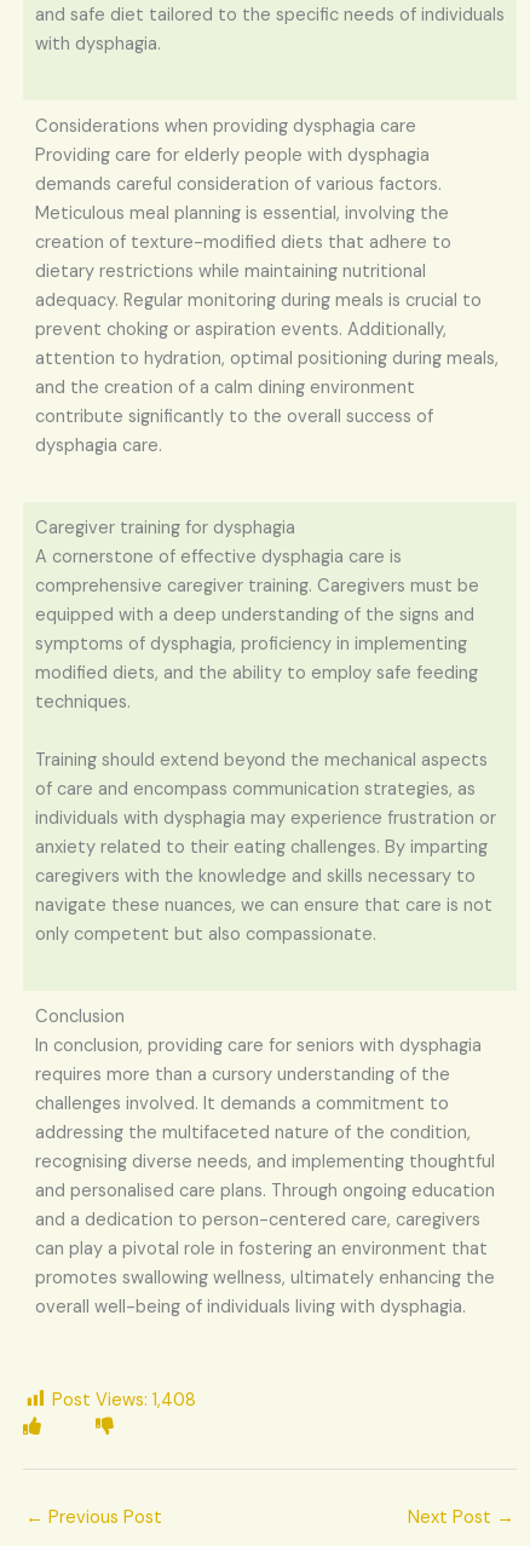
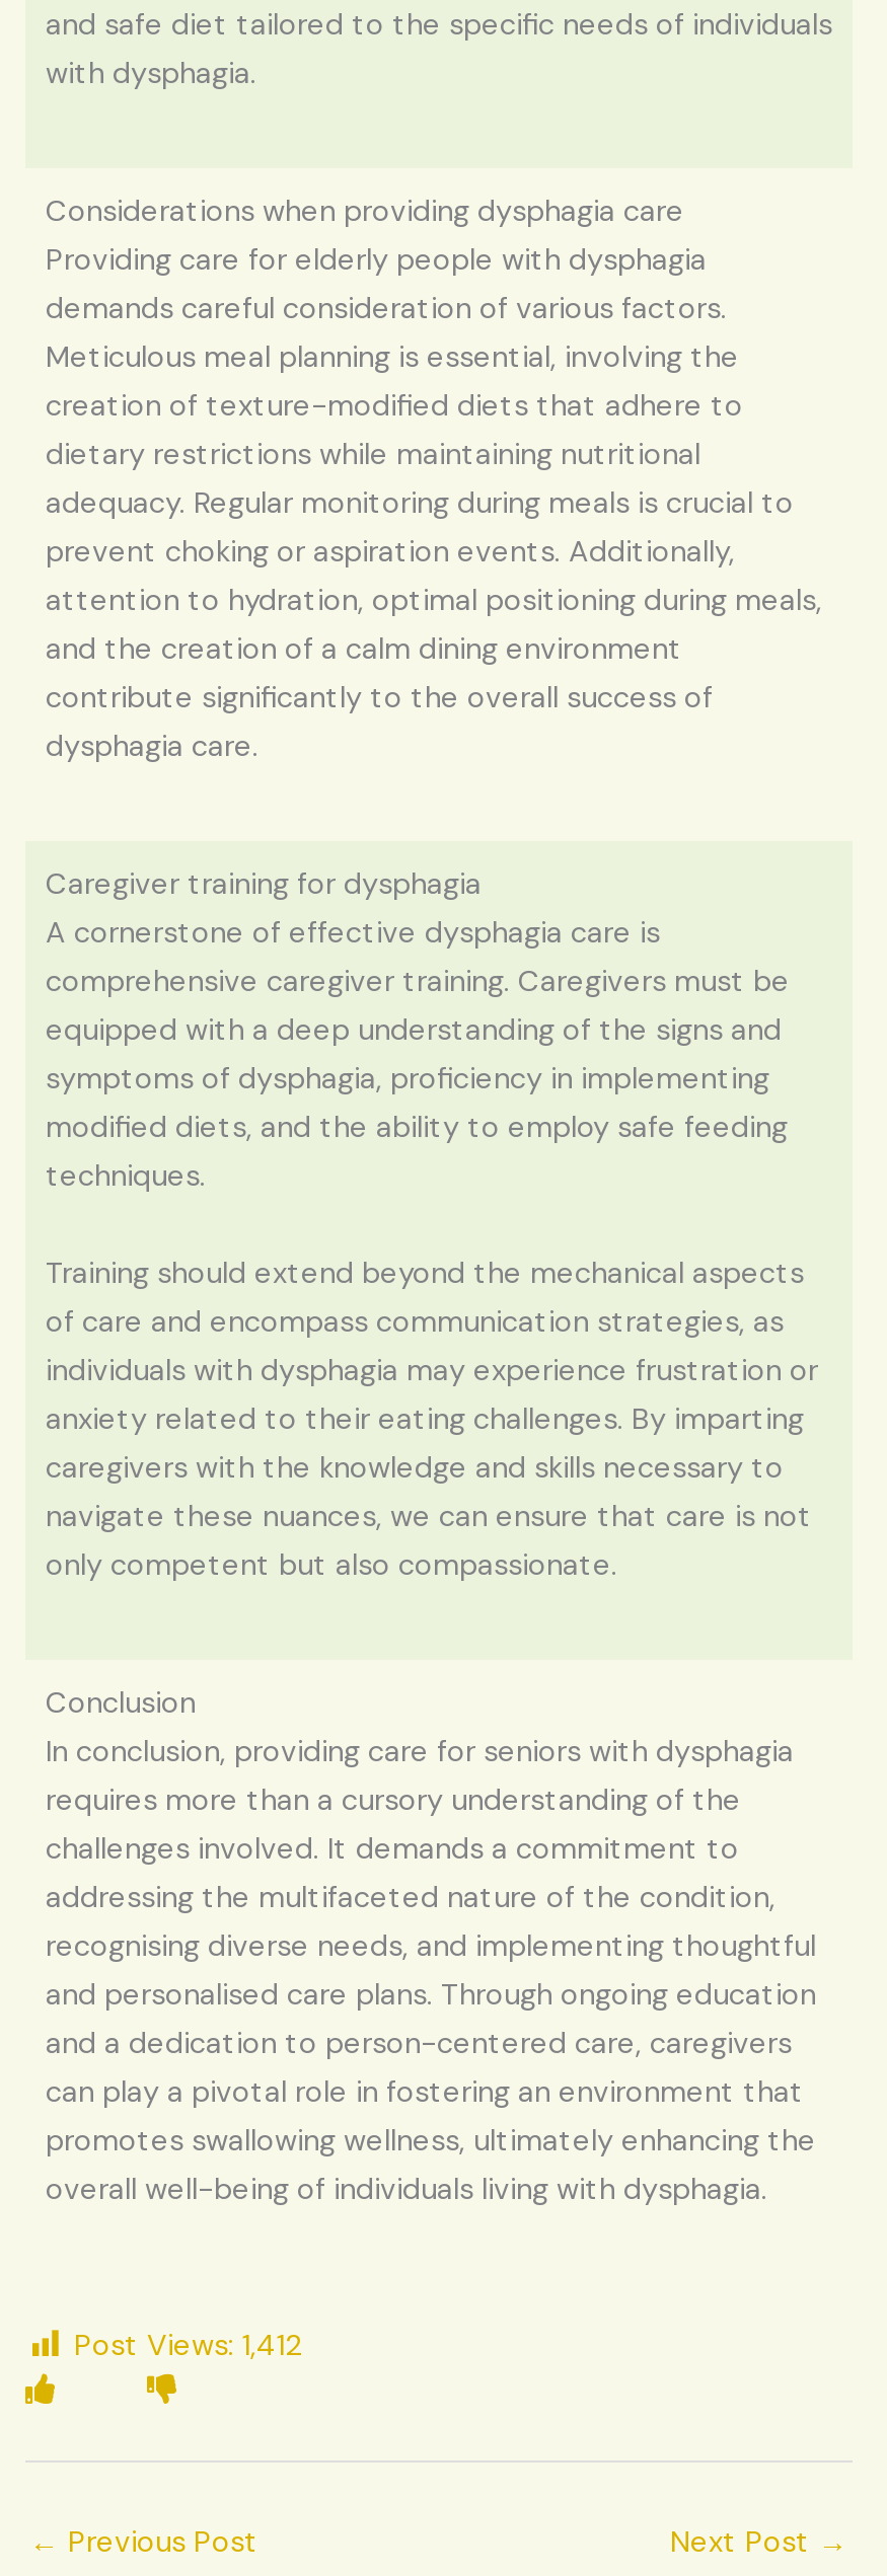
[52,1389,196,1412] Post Views: 1,408 -> [74,2327,301,2365] Post Views: 1,412

